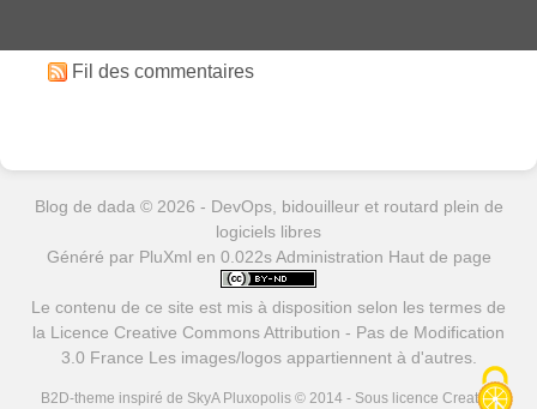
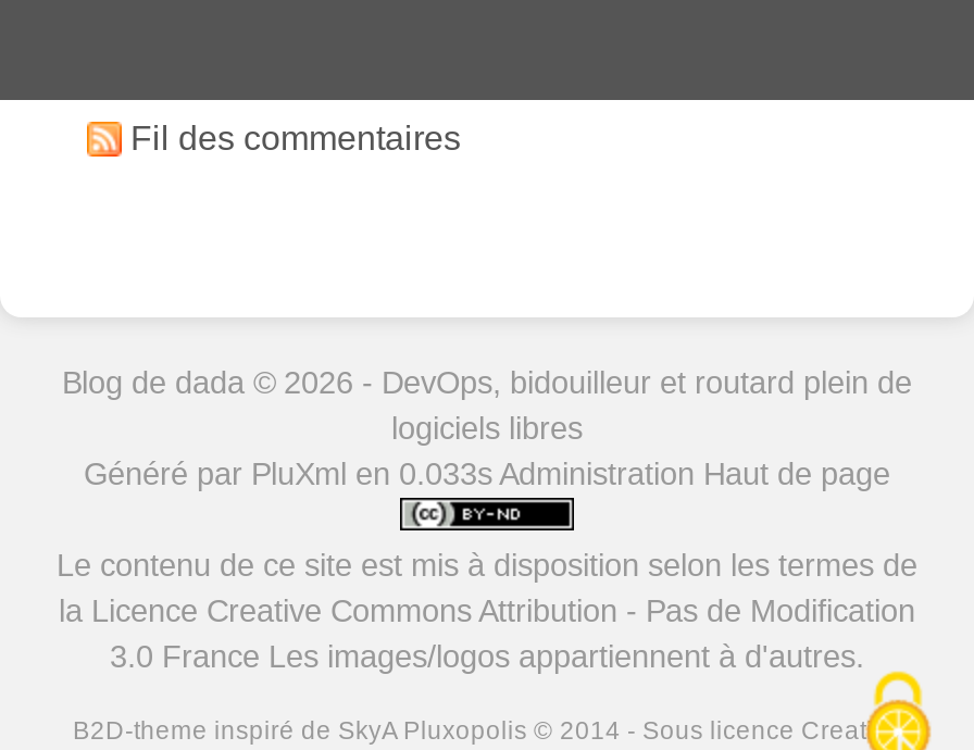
[46,247,491,266] Généré par PluXml en 0.022s Administration Haut de page -> [84,456,890,490] Généré par PluXml en 0.033s Administration Haut de page

